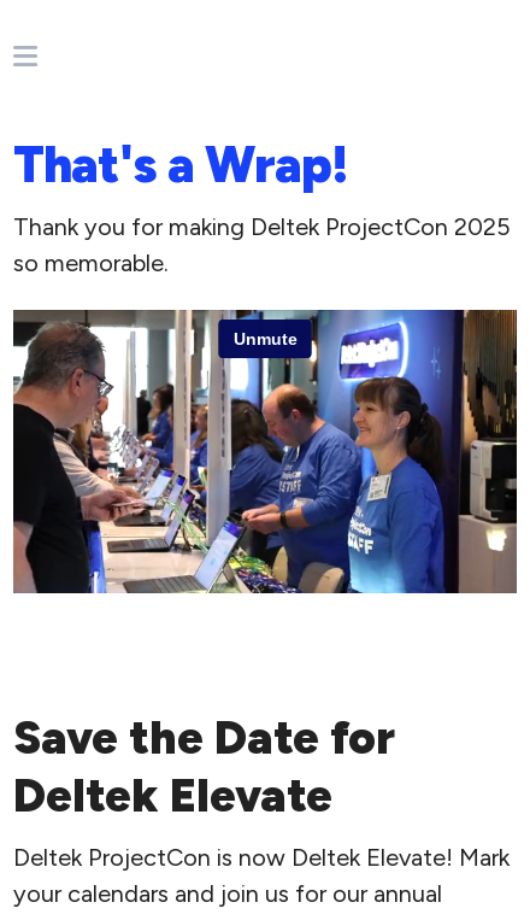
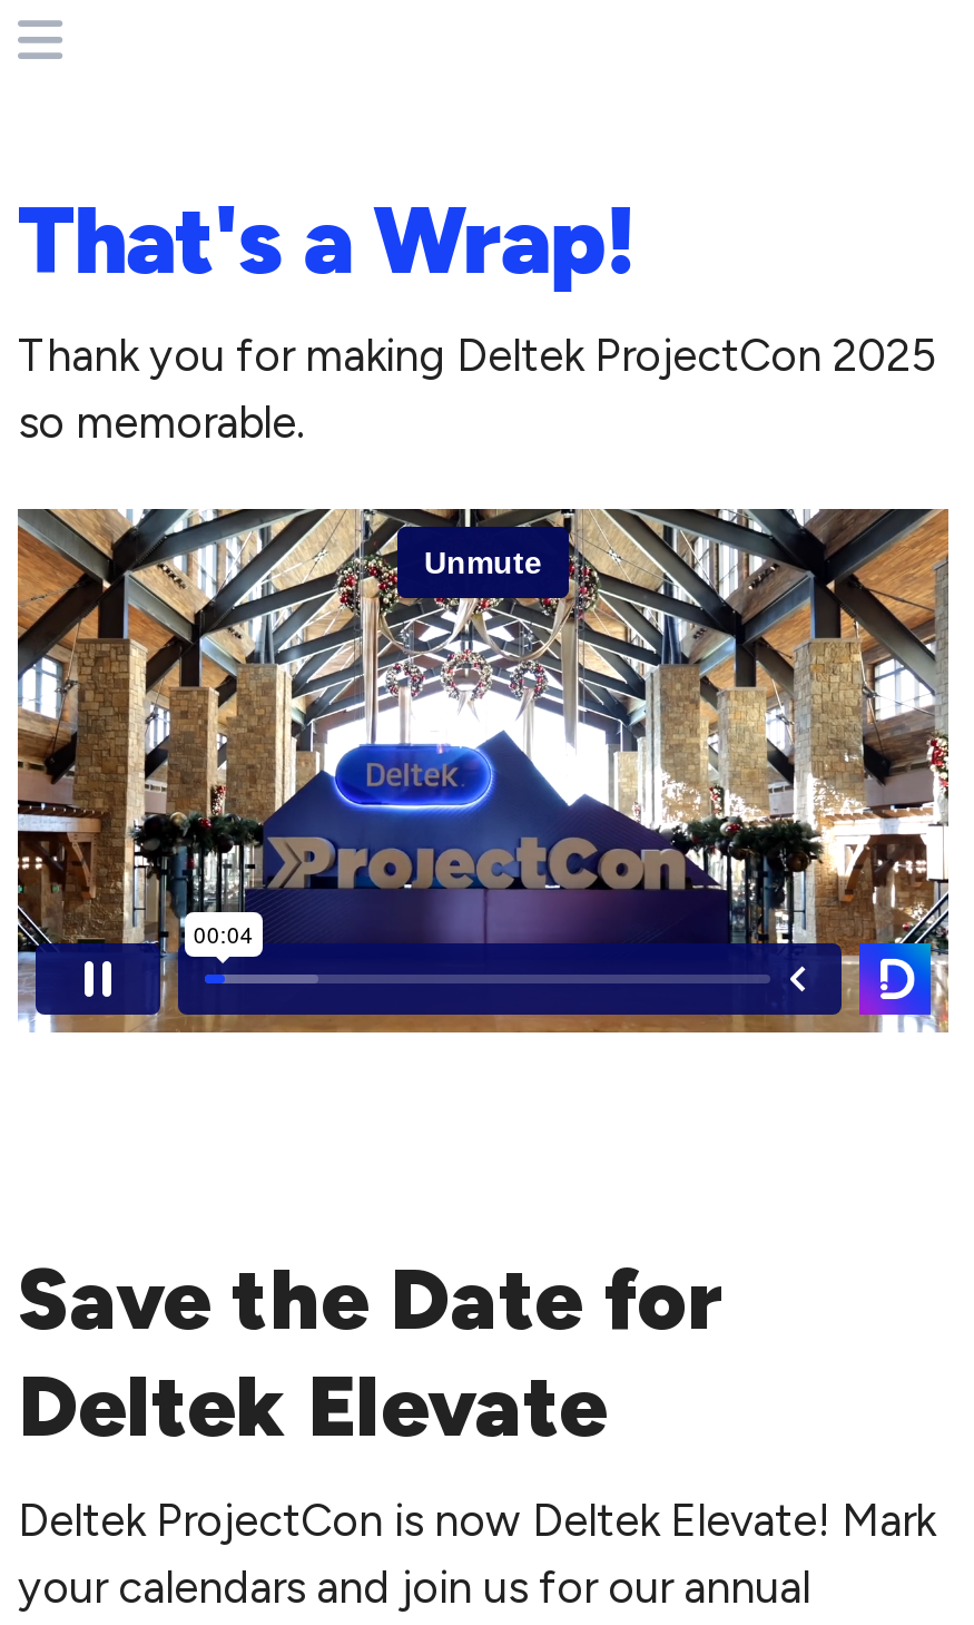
[12,309,518,594] [image] -> [16,507,951,1035] [image]

